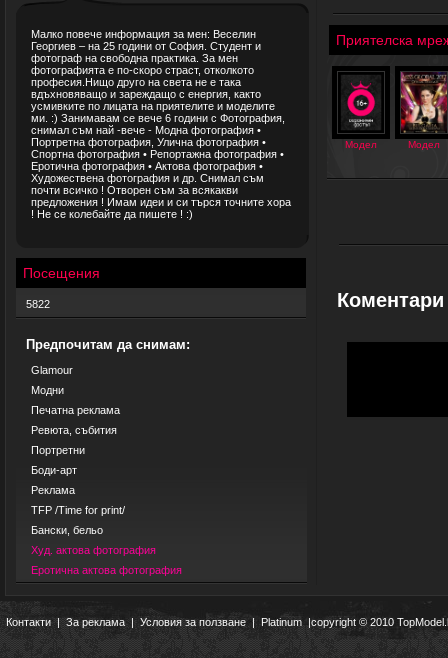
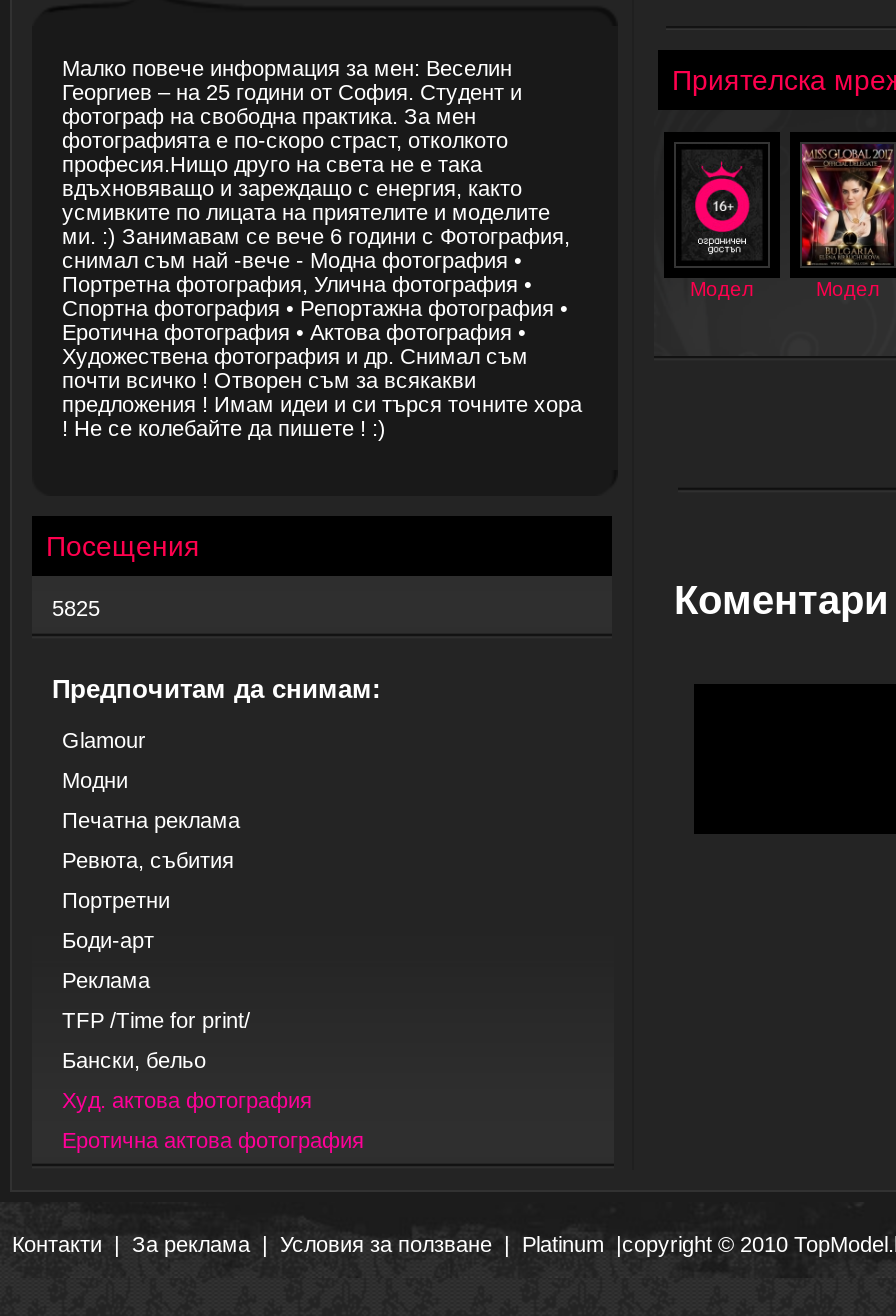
[26,298,50,310] 5822 -> [52,596,100,620] 5825

